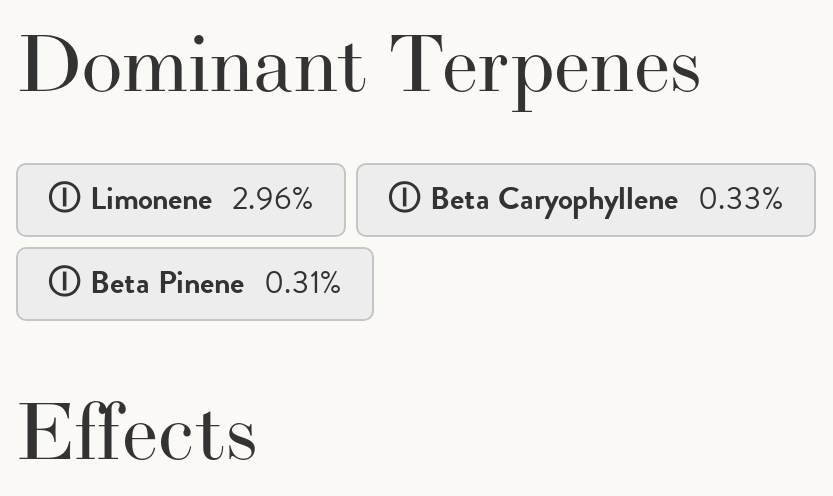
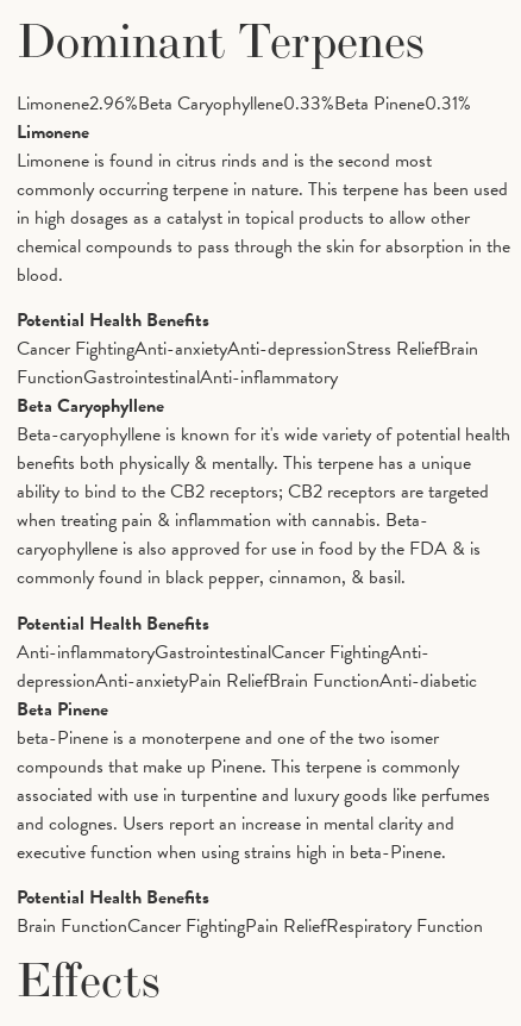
[90,175,784,307] Limonene 2.96% | Beta Caryophyllene 0.33% | Beta Pinene 0.31% -> [17,89,510,941] Limonene2.96%Beta Caryophyllene0.33%Beta Pinene0.31% | Limonene | Limonene is found in citrus rinds and is the second most | commonly occurring terpene in nature. This terpene has been used | in high dosages as a catalyst in topical products to allow other | chemical compounds to pass through the skin for absorption in the | blood. | Potential Health Benefits | Cancer FightingAnti-anxietyAnti-depressionStress ReliefBrain | FunctionGastrointestinalAnti-inflammatory | Beta Caryophyllene | Beta-caryophyllene is known for it's wide variety of potential health | benefits both physically & mentally. This terpene has a unique | ability to bind to the CB2 receptors; CB2 receptors are targeted | when treating pain & inflammation with cannabis. Beta- | caryophyllene is also approved for use in food by the FDA & is | commonly found in black pepper, cinnamon, & basil. | Potential Health Benefits | Anti-inflammatoryGastrointestinalCancer FightingAnti- | depressionAnti-anxietyPain ReliefBrain FunctionAnti-diabetic | Beta Pinene | beta-Pinene is a monoterpene and one of the two isomer | compounds that make up Pinene. This terpene is commonly | associated with use in turpentine and luxury goods like perfumes | and colognes. Users report an increase in mental clarity and | executive function when using strains high in beta-Pinene. | Potential Health Benefits | Brain FunctionCancer FightingPain ReliefRespiratory Function

